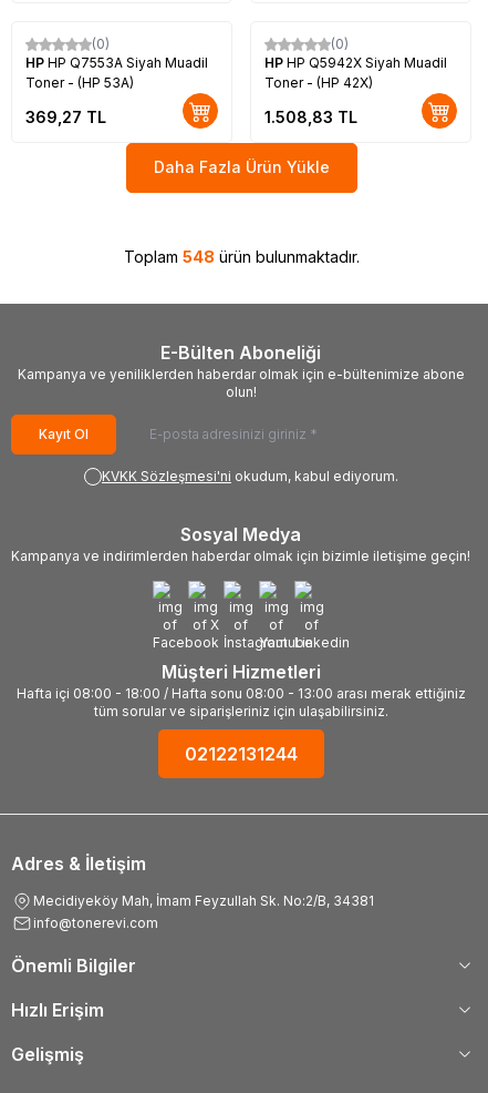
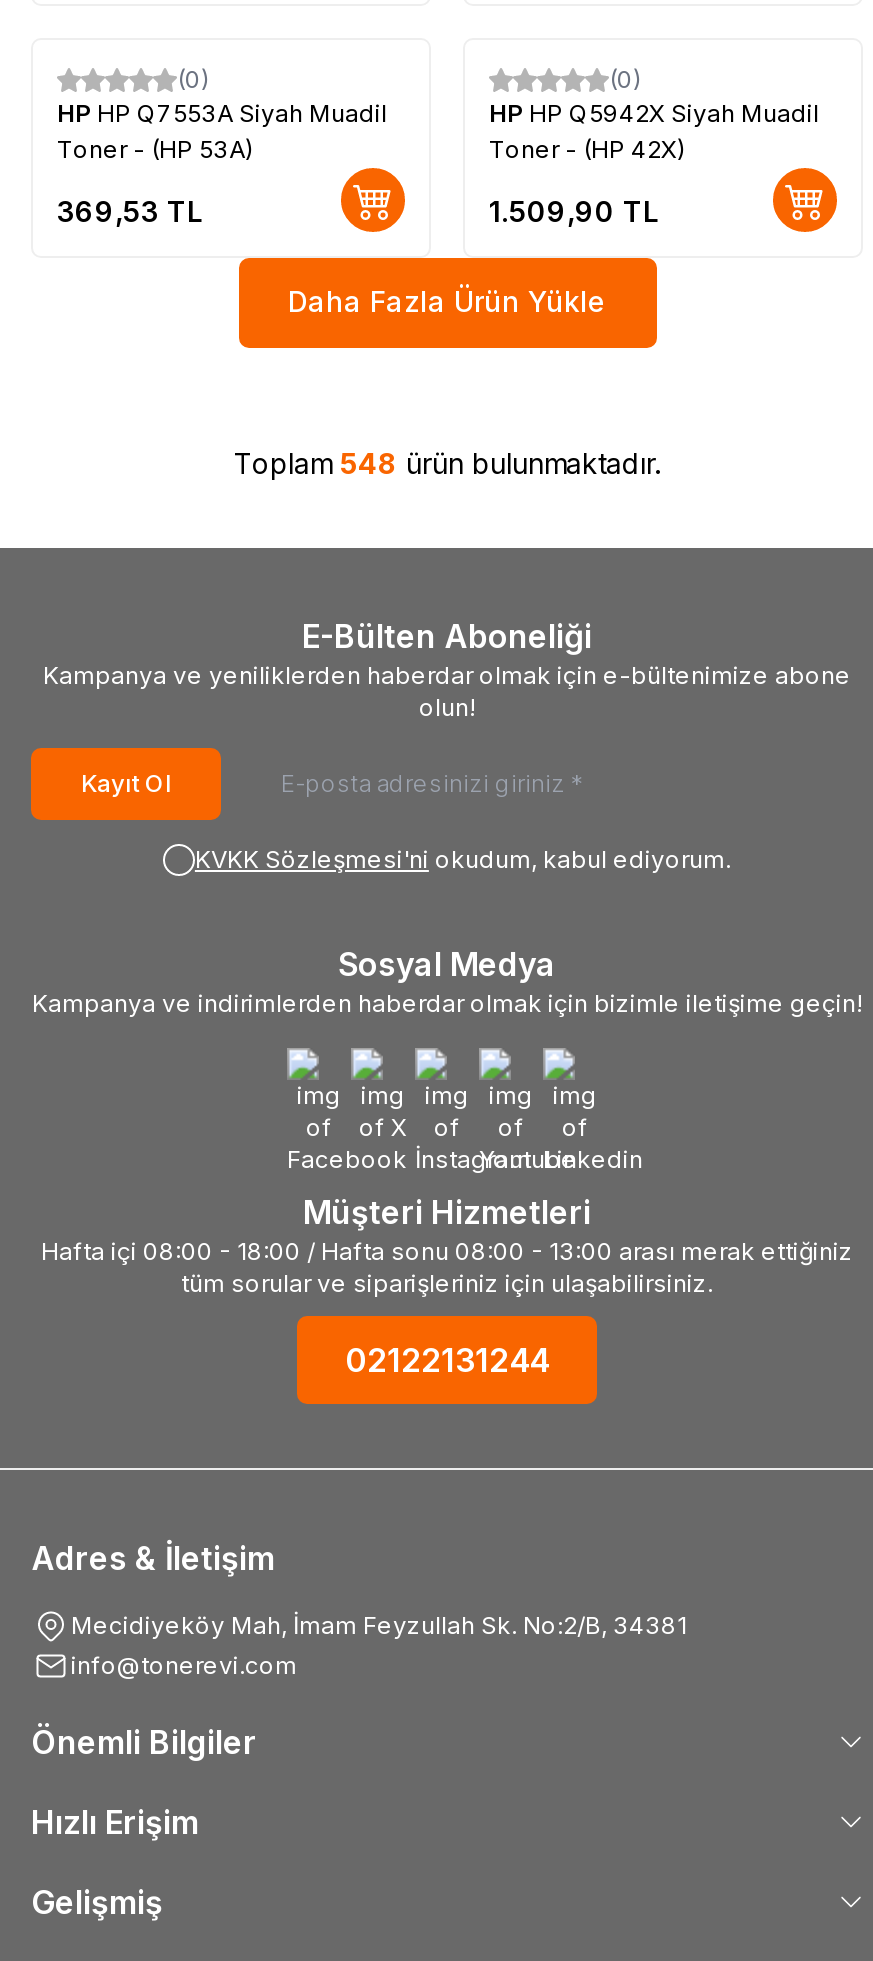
[25,107,106,126] 369,27 TL -> [57,194,203,228] 369,53 TL
[264,107,357,126] 1.508,83 TL -> [489,194,659,228] 1.509,90 TL

